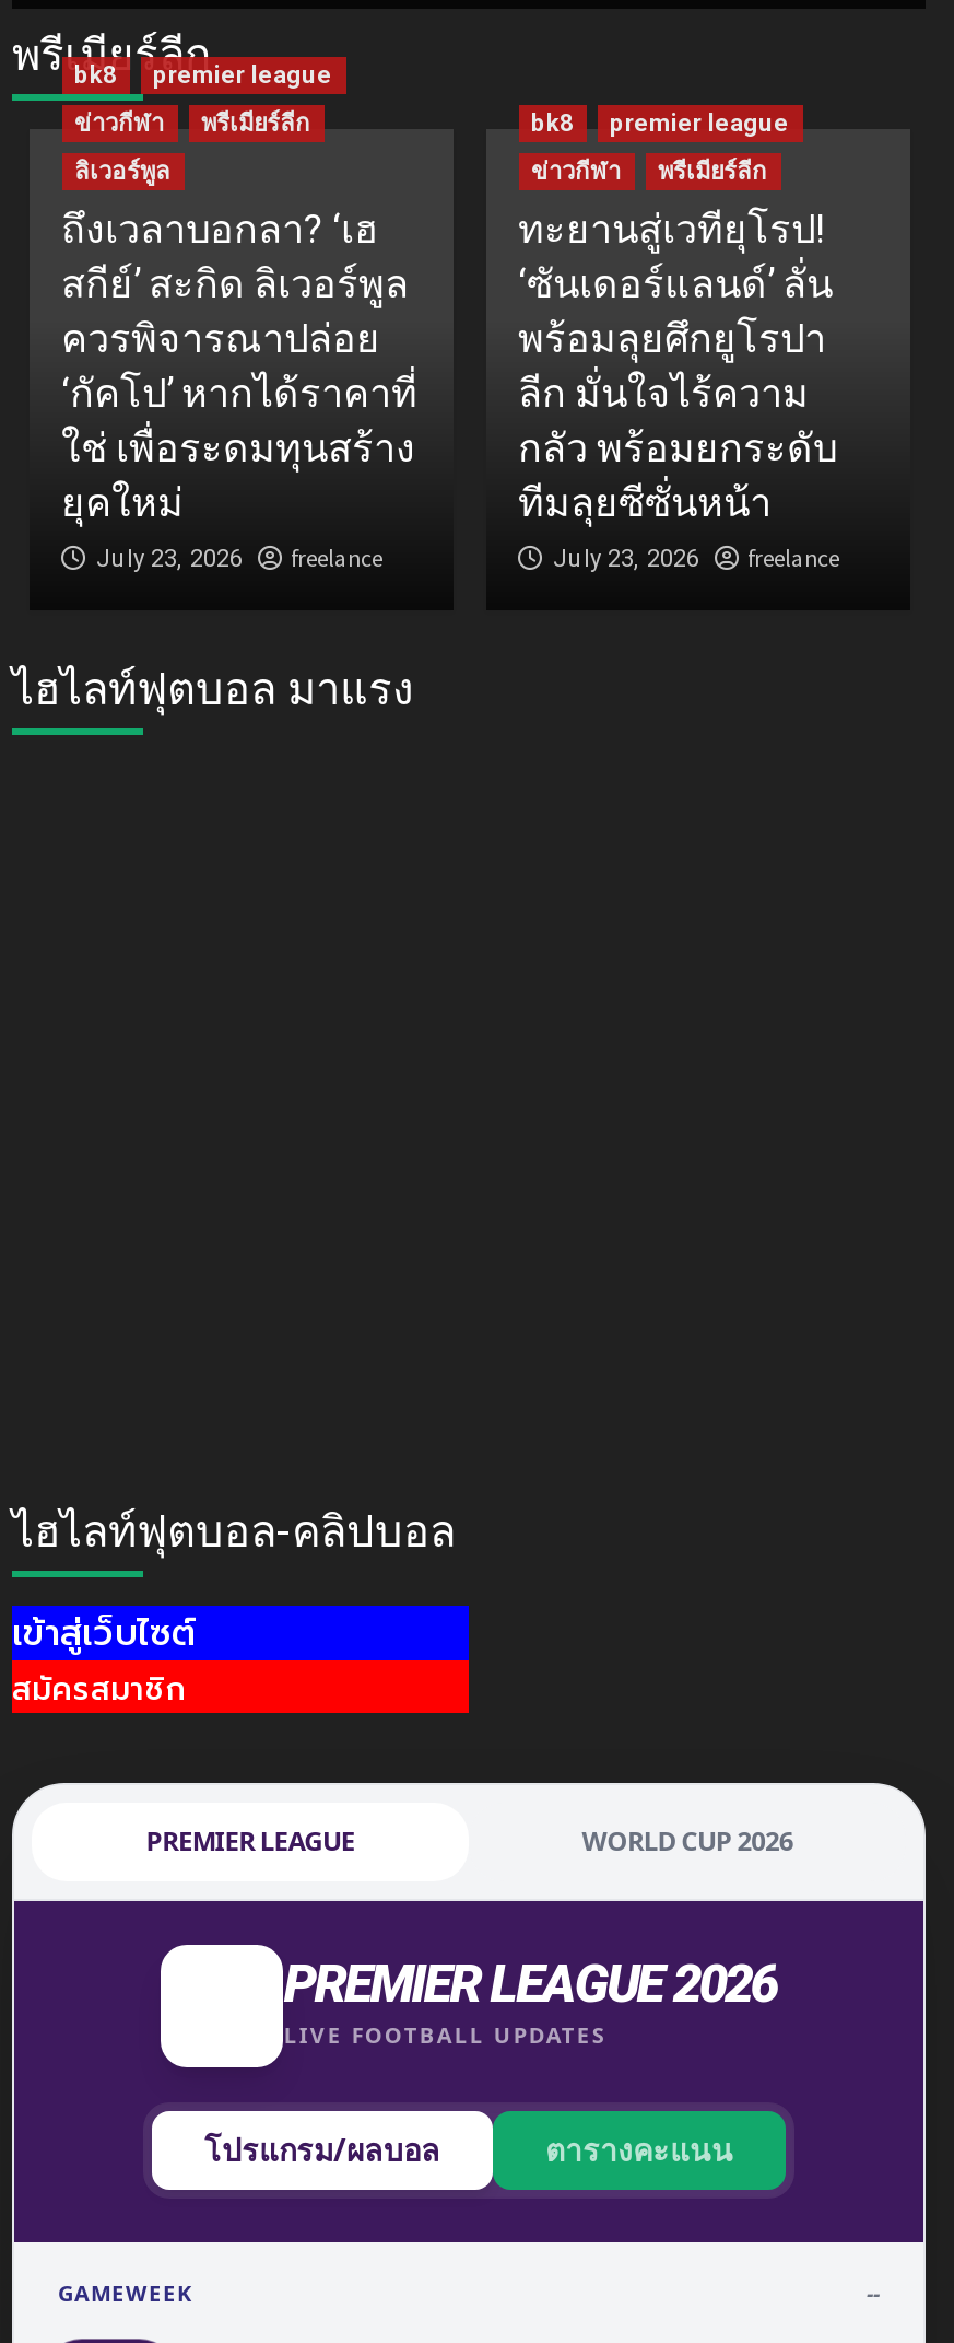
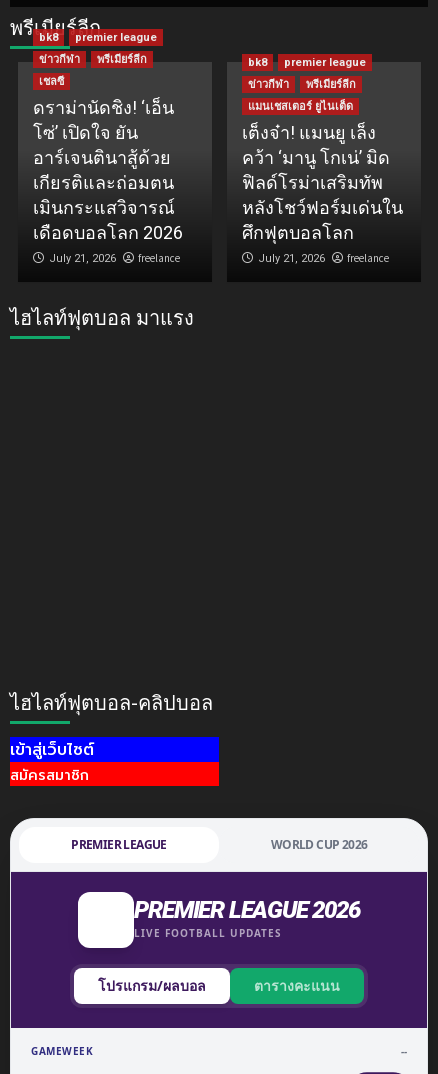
[61,157,417,573] ลิเวอร์พูล | ถึงเวลาบอกลา? ‘เฮ | สกีย์’ สะกิด ลิเวอร์พูล | ควรพิจารณาปล่อย | ‘กัคโป’ หากได้ราคาที่ | ใช่ เพื่อระดมทุนสร้าง | ยุคใหม่ | July 23, 2026 -> [32,75,182,265] เชลซี | ดราม่านัดชิง! ‘เอ็น | โซ่’ เปิดใจ ยัน | อาร์เจนตินาสู้ด้วย | เกียรติและถ่อมตน | เมินกระแสวิจารณ์ | เดือดบอลโลก 2026 | July 21, 2026
[518,205,837,573] ทะยานสู่เวทียุโรป! | ‘ซันเดอร์แลนด์’ ลั่น | พร้อมลุยศึกยูโรปา | ลีก มั่นใจไร้ความ | กลัว พร้อมยกระดับ | ทีมลุยซีซั่นหน้า | July 23, 2026 -> [241,100,402,265] แมนเชสเตอร์ ยูไนเต็ด | เต็งจ๋า! แมนยู เล็ง | คว้า ‘มานู โกเน่’ มิด | ฟิลด์โรม่าเสริมทัพ | หลังโชว์ฟอร์มเด่นใน | ศึกฟุตบอลโลก | July 21, 2026

